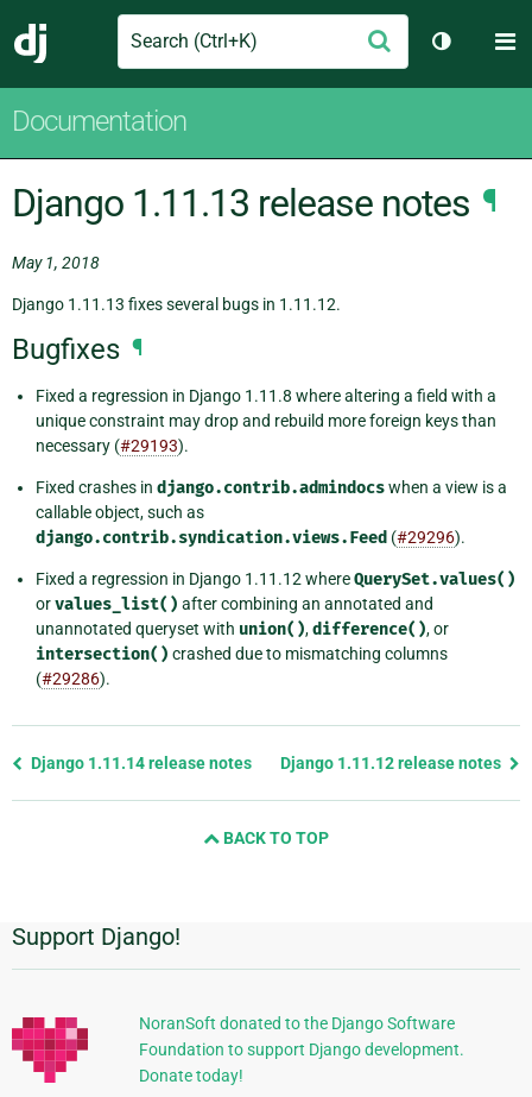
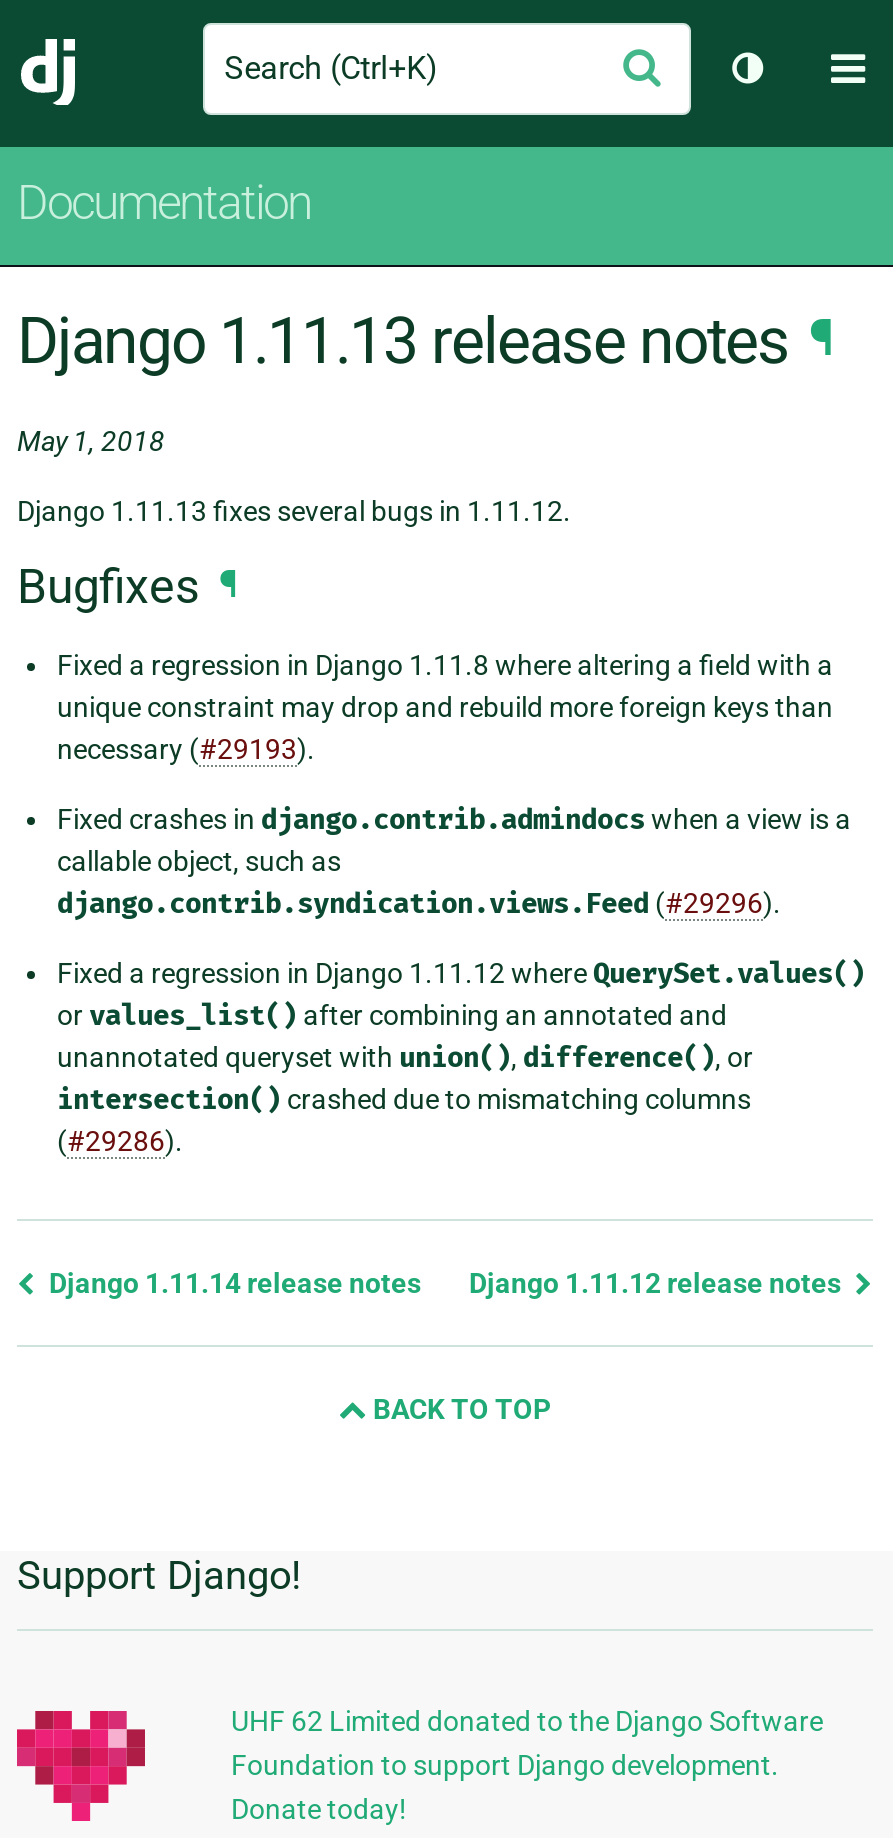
[139,1014,455,1033] NoranSoft donated to the Django Software -> [231,1706,823,1738] UHF 62 Limited donated to the Django Software

